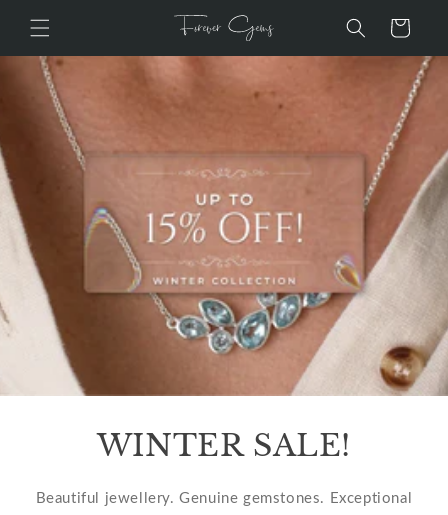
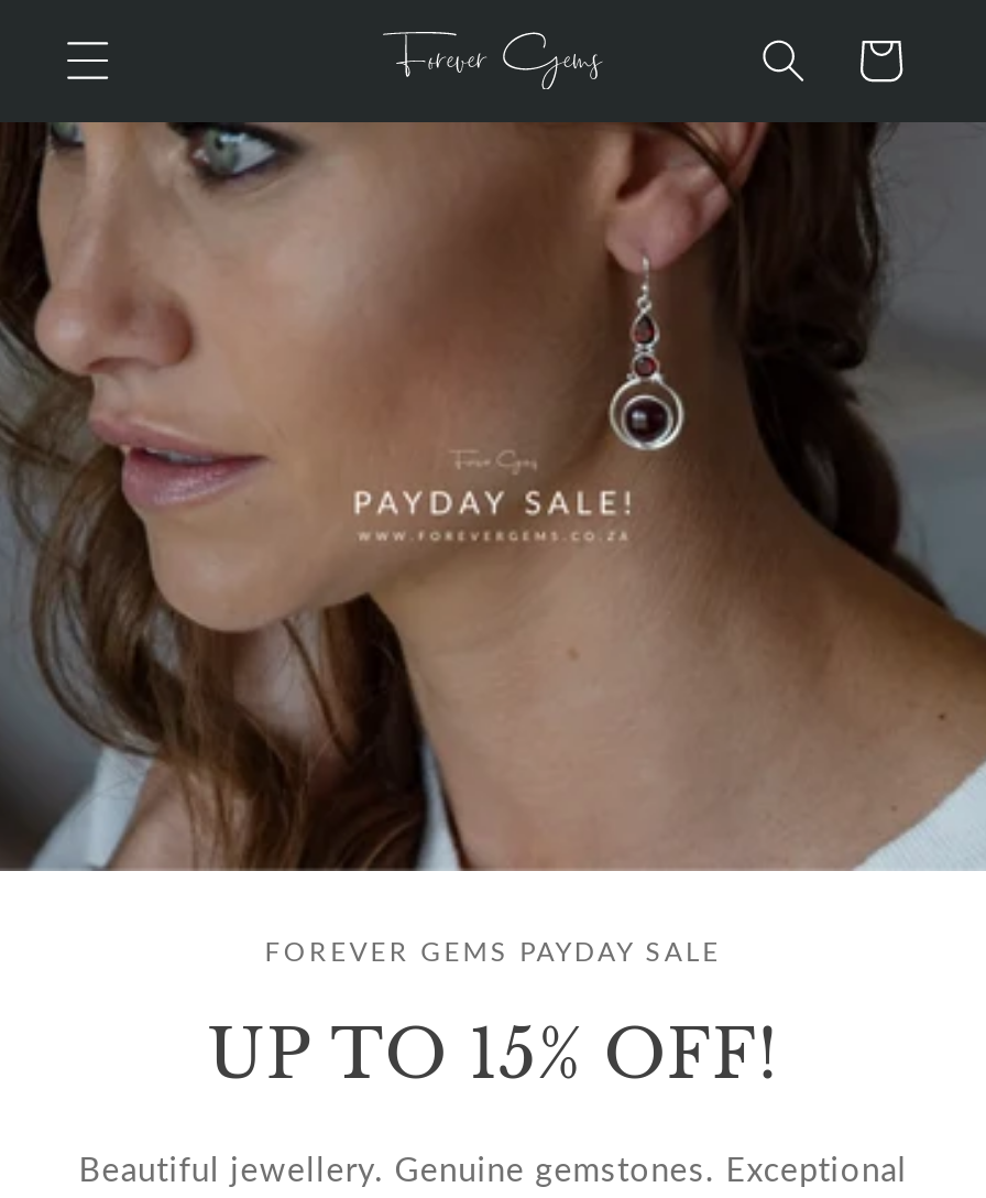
[3,55,445,464] [image] | WINTER SALE! -> [7,122,979,1096] [image] | FOREVER GEMS PAYDAY SALE | UP TO 15% OFF!

